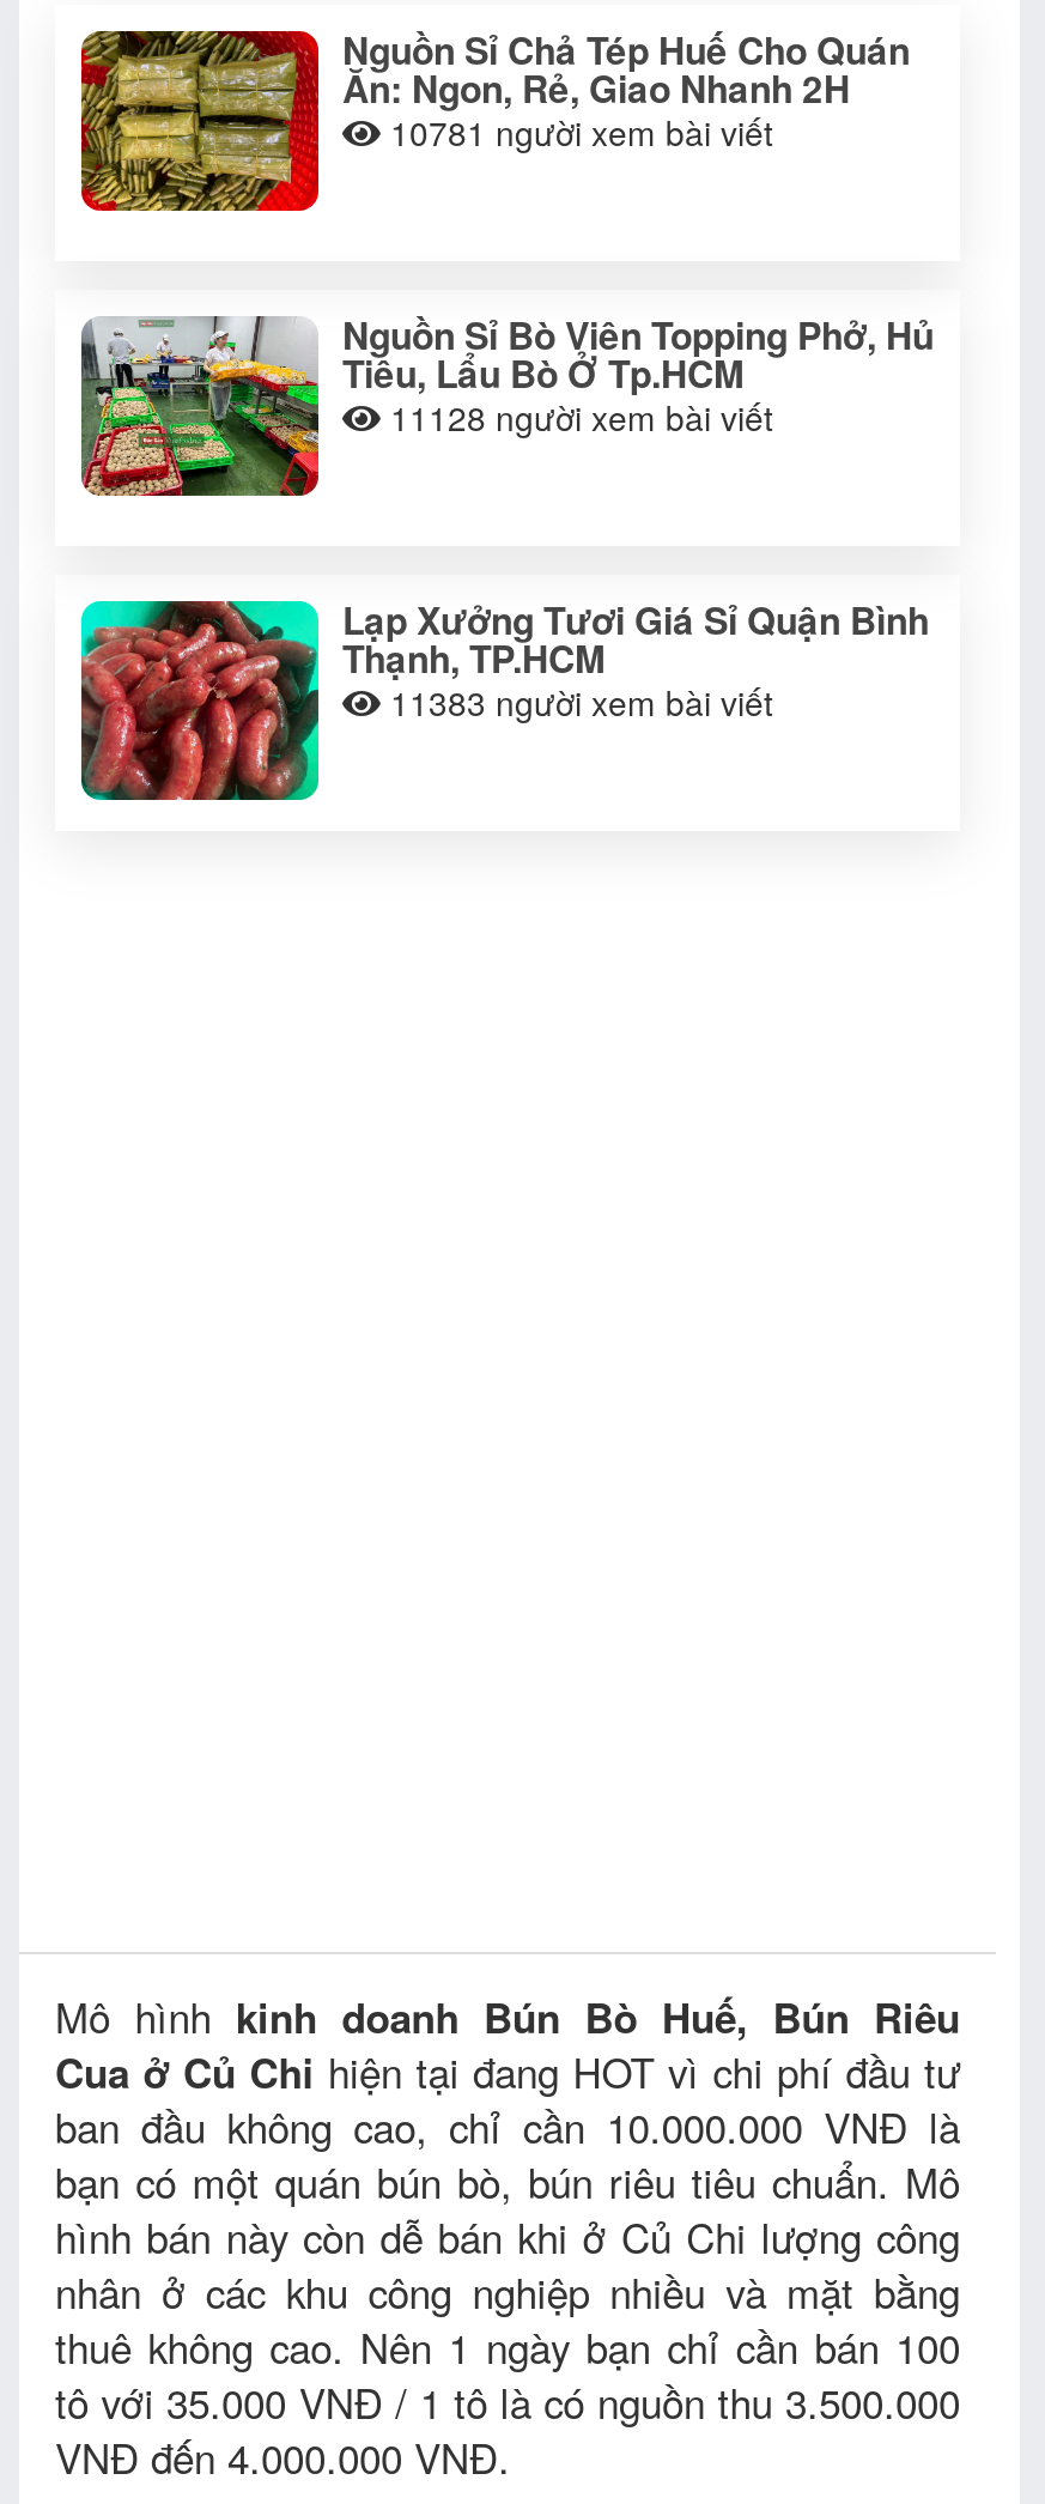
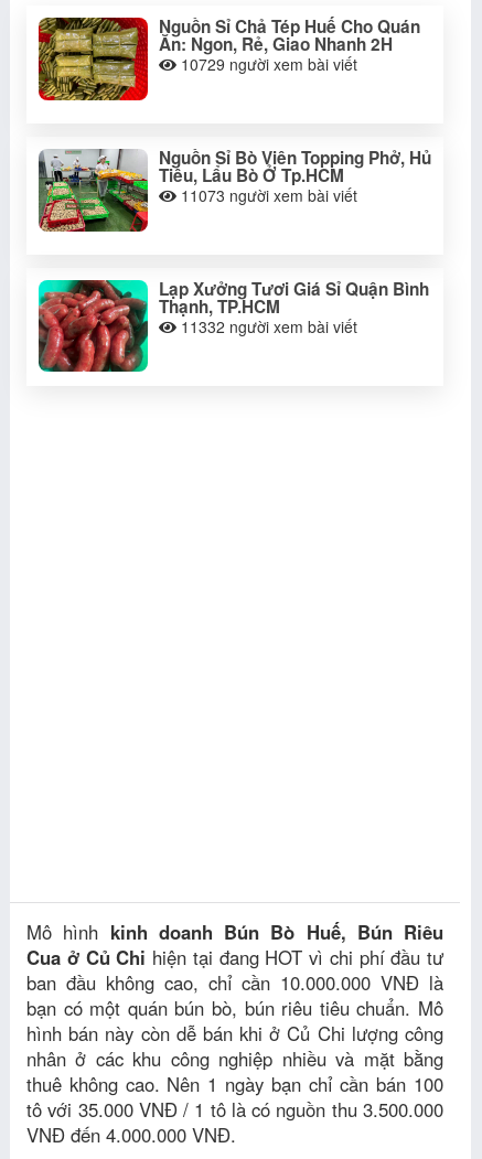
[381,109,773,157] 10781 người xem bài viết -> [176,53,357,76] 10729 người xem bài viết
[381,394,773,442] 11128 người xem bài viết -> [176,185,357,207] 11073 người xem bài viết
[381,679,773,727] 11383 người xem bài viết -> [176,316,357,338] 11332 người xem bài viết

